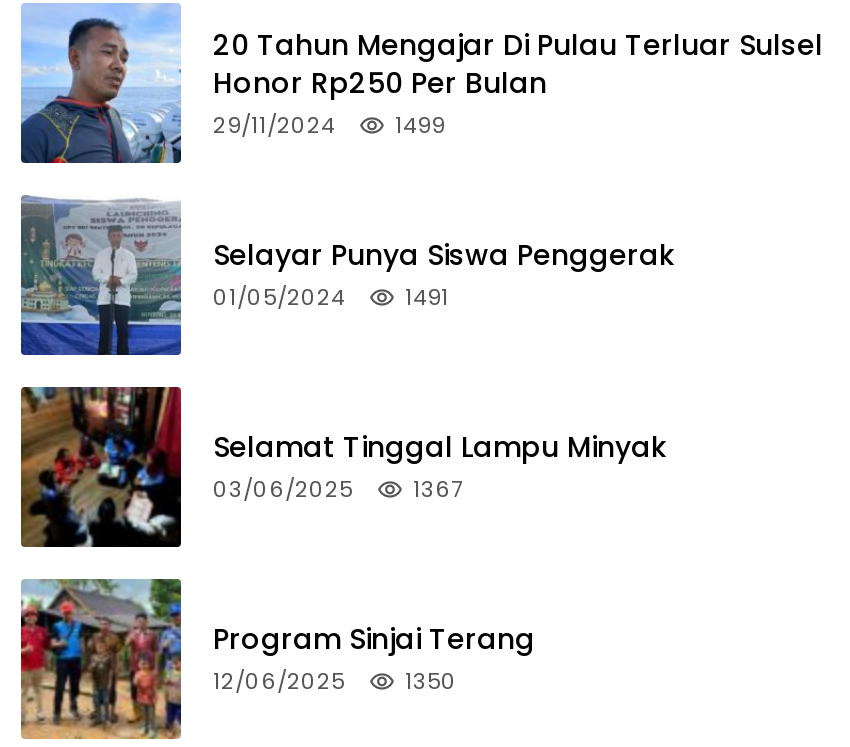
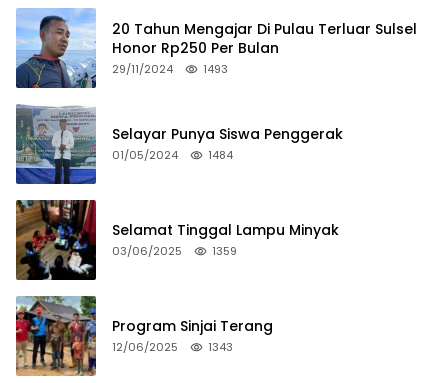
[213,109,445,141] 29/11/2024 1499 -> [112,61,228,77] 29/11/2024 1493
[213,282,449,314] 01/05/2024 1491 -> [112,147,233,163] 01/05/2024 1484
[213,474,463,506] 03/06/2025 1367 -> [112,243,237,259] 03/06/2025 1359
[213,666,457,698] 12/06/2025 1350 -> [112,339,233,355] 12/06/2025 1343

